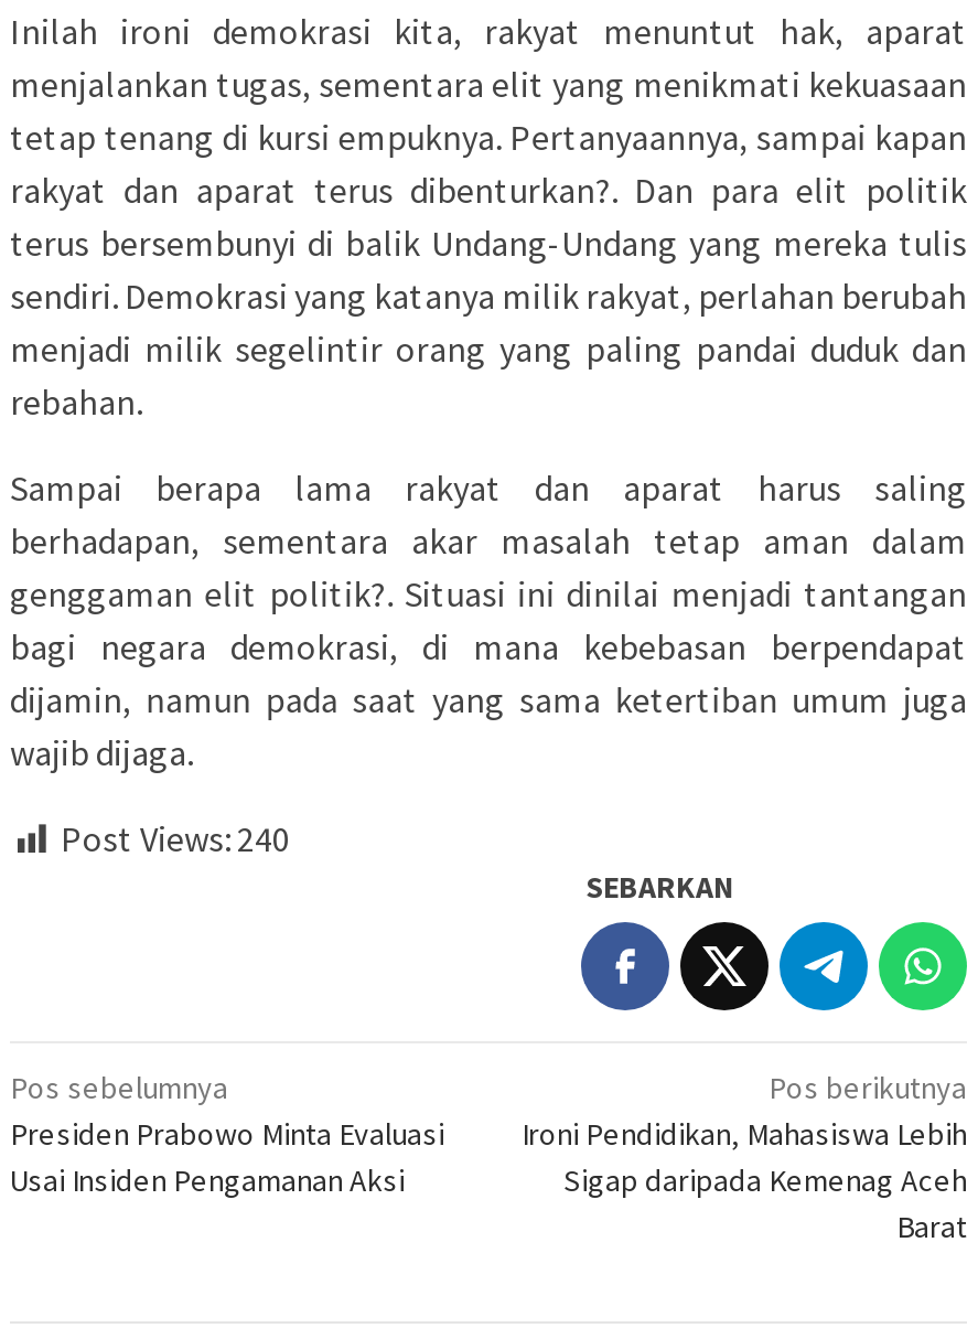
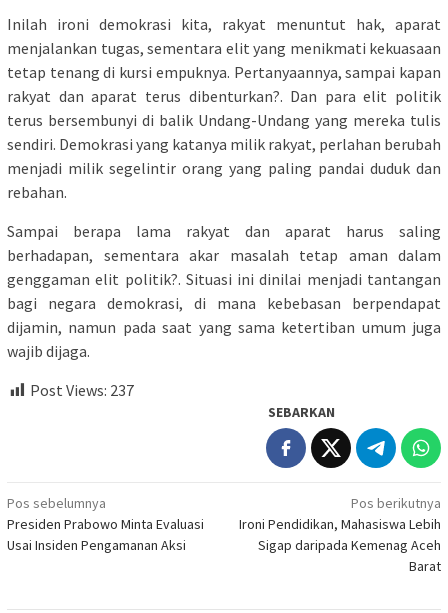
[61,817,290,861] Post Views: 240 -> [30,379,134,399] Post Views: 237

